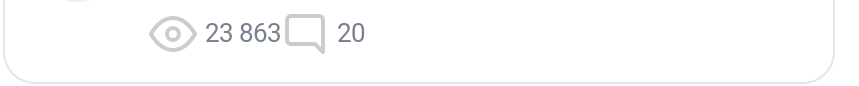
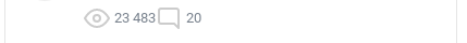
[205,18,365,48] 23 863 20 -> [114,10,201,26] 23 483 20

